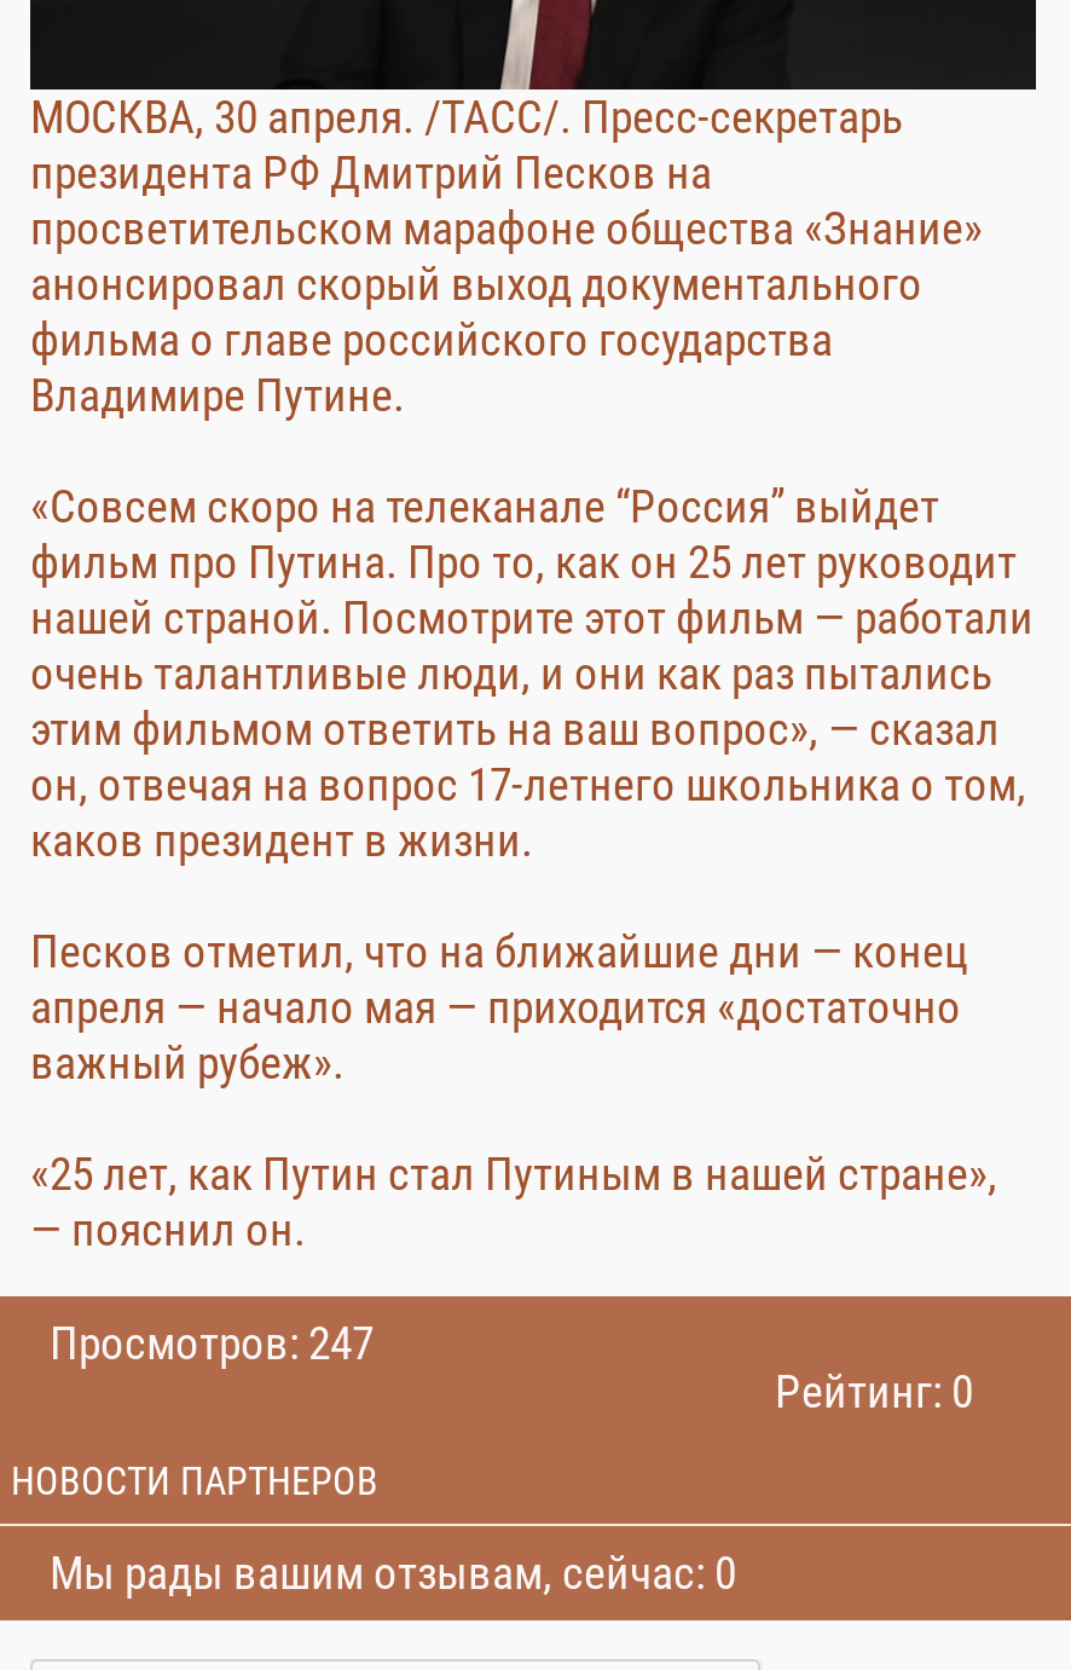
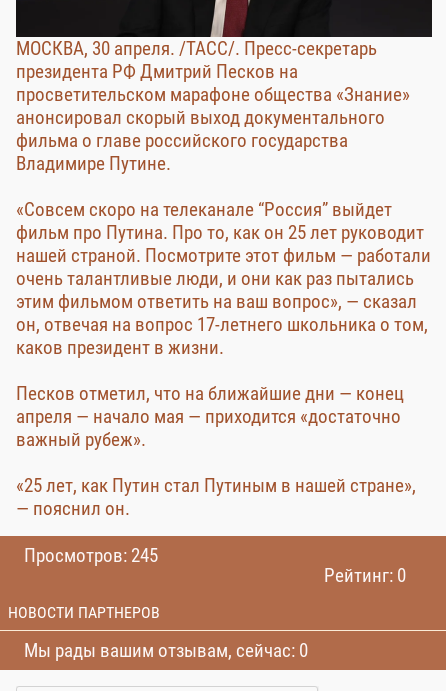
[50,1316,374,1371] Просмотров: 247 -> [24,544,158,567] Просмотров: 245

